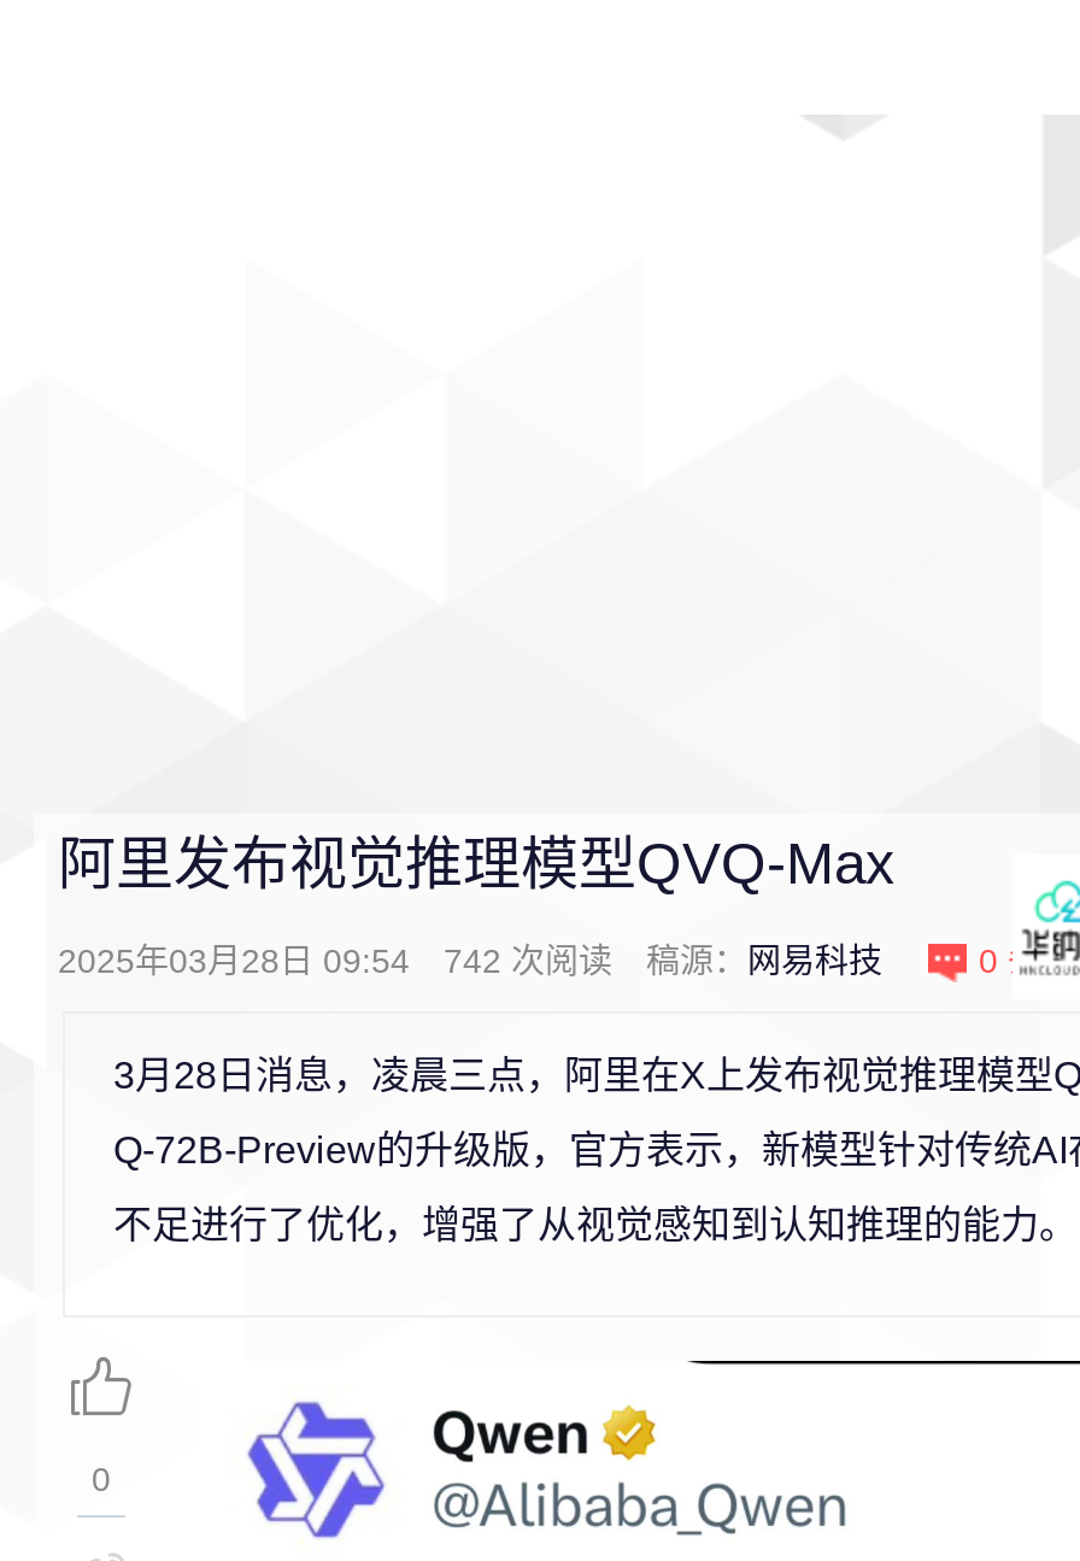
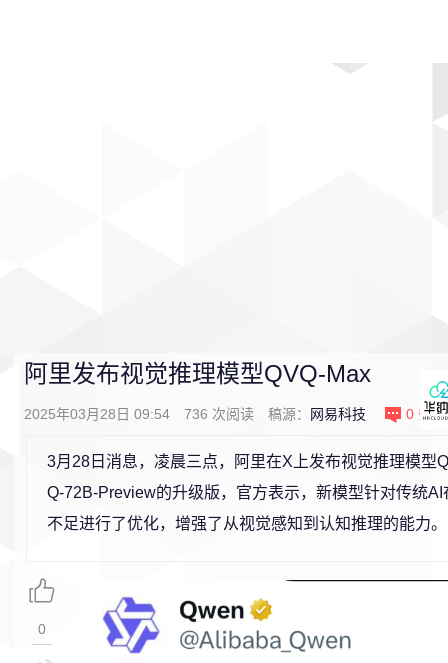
[58,941,882,980] 2025年03月28日 09:54 742次阅读 稿源：网易科技 -> [24,406,366,422] 2025年03月28日 09:54 736次阅读 稿源：网易科技

